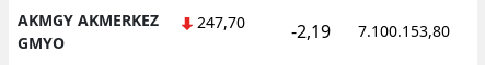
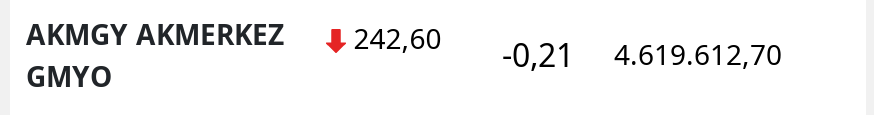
[197,12,245,32] 247,70 -> [354,19,442,57] 242,60
[291,19,331,43] -2,19 -> [502,33,574,77] -0,21
[358,21,450,41] 7.100.153,80 -> [614,35,782,73] 4.619.612,70

